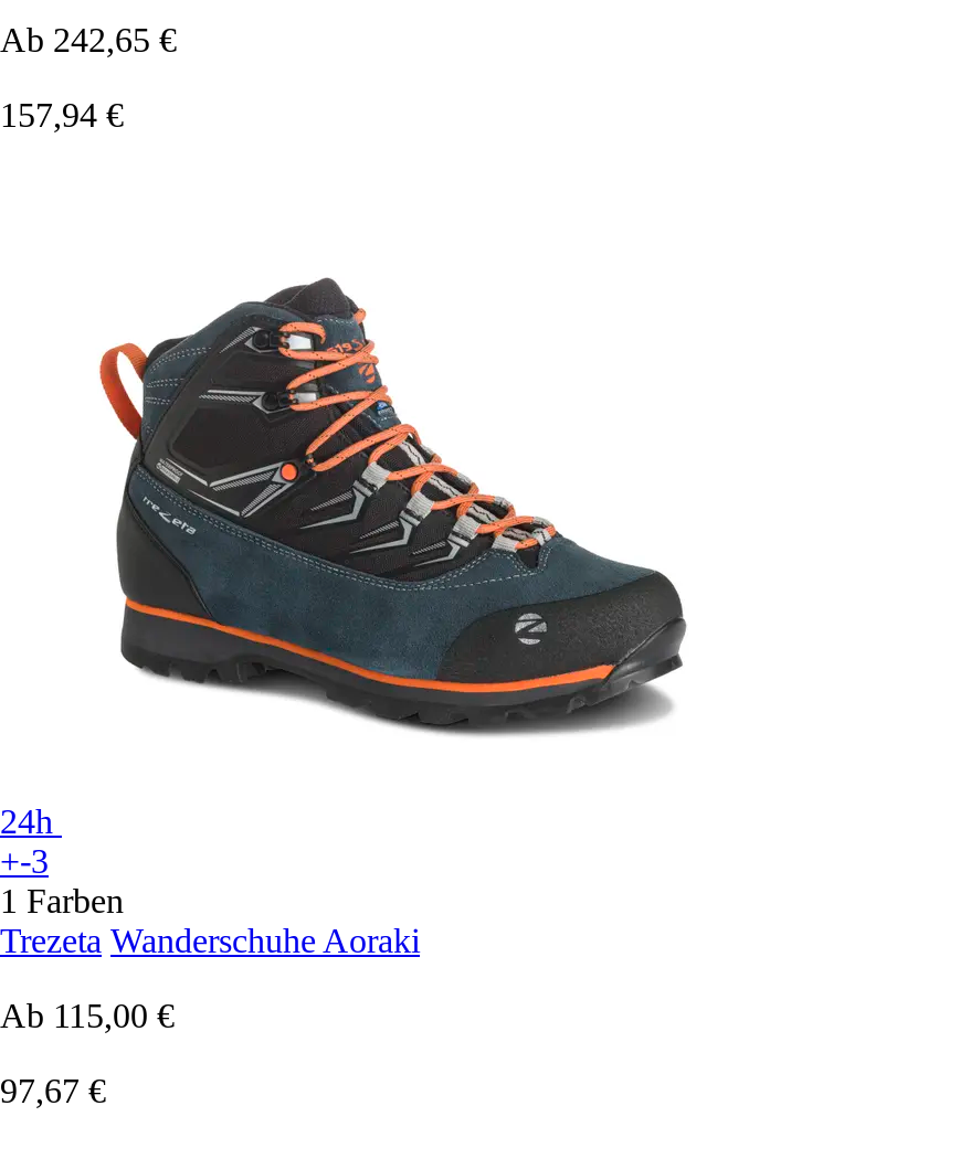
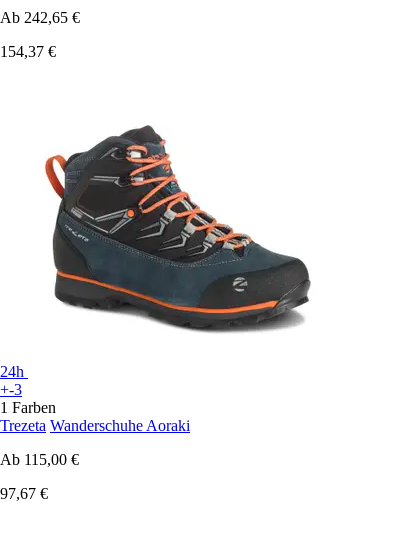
[0,96,124,133] 157,94 € -> [0,43,56,60] 154,37 €

